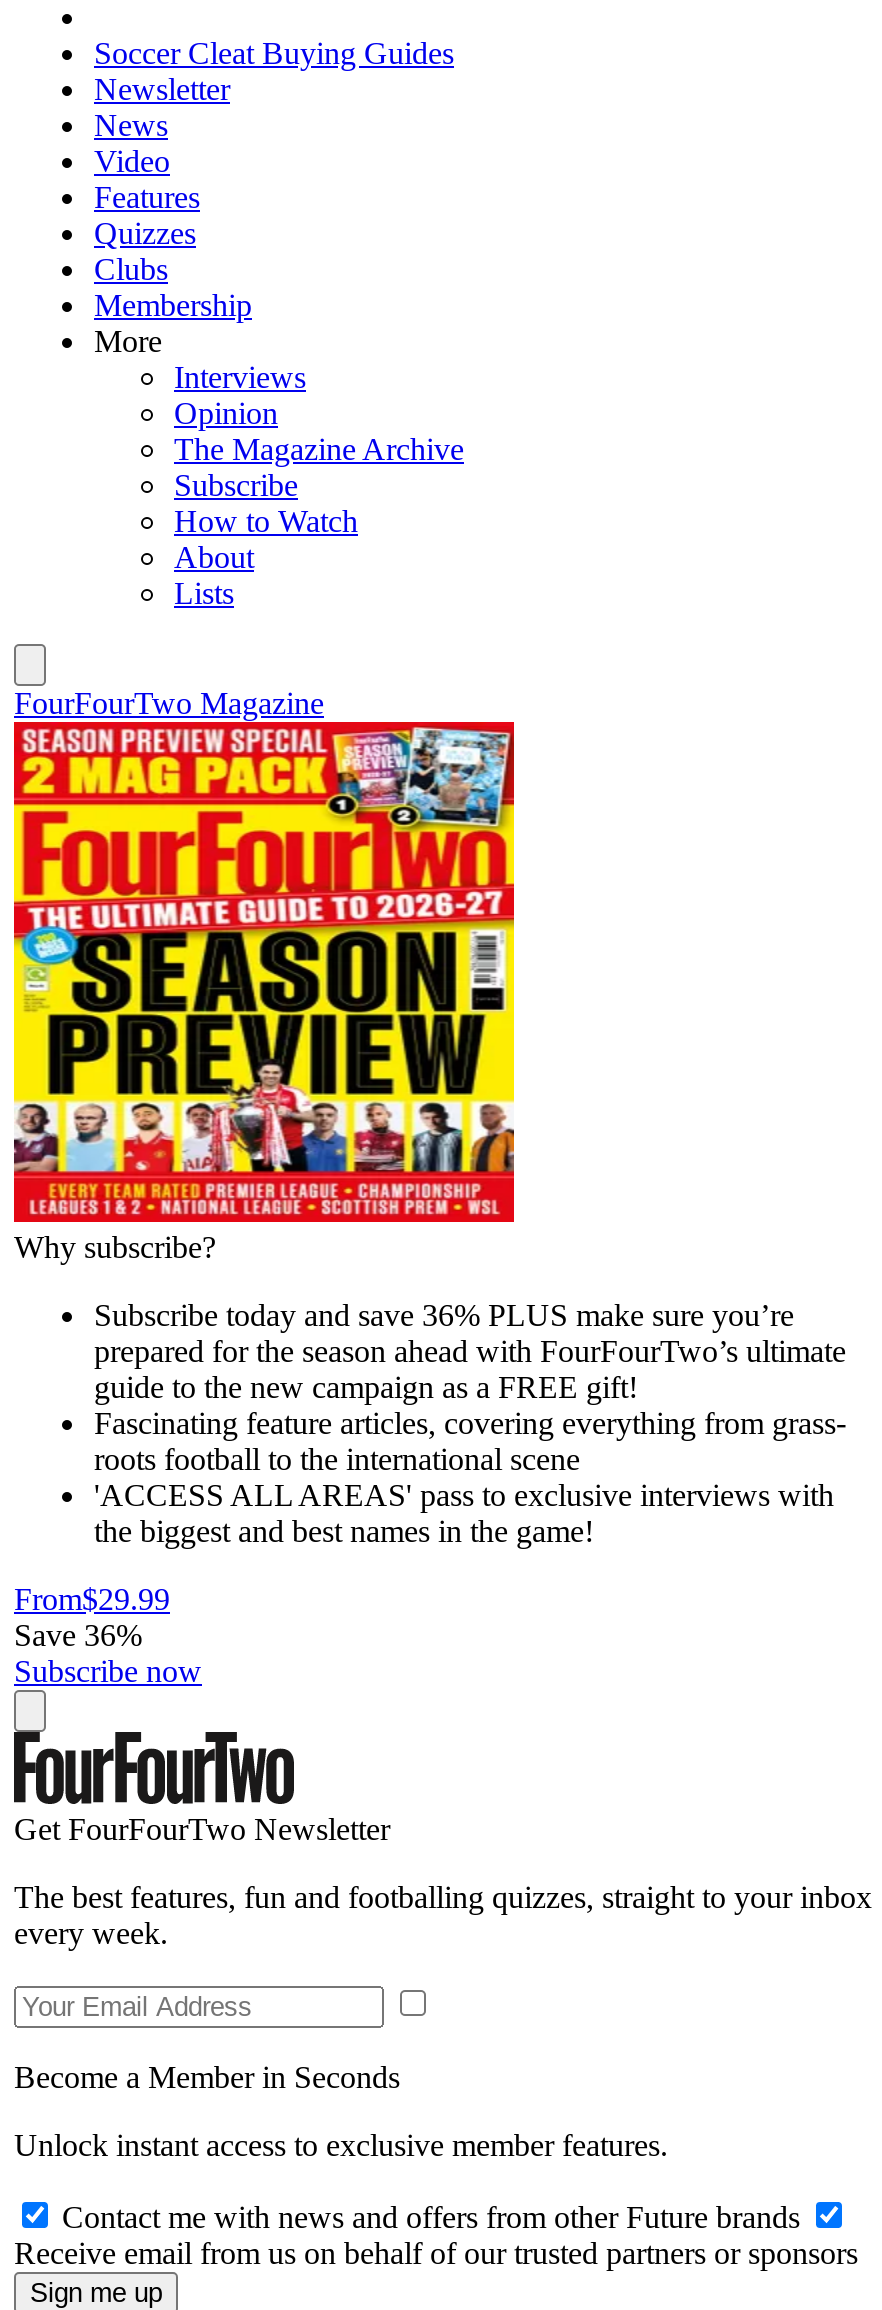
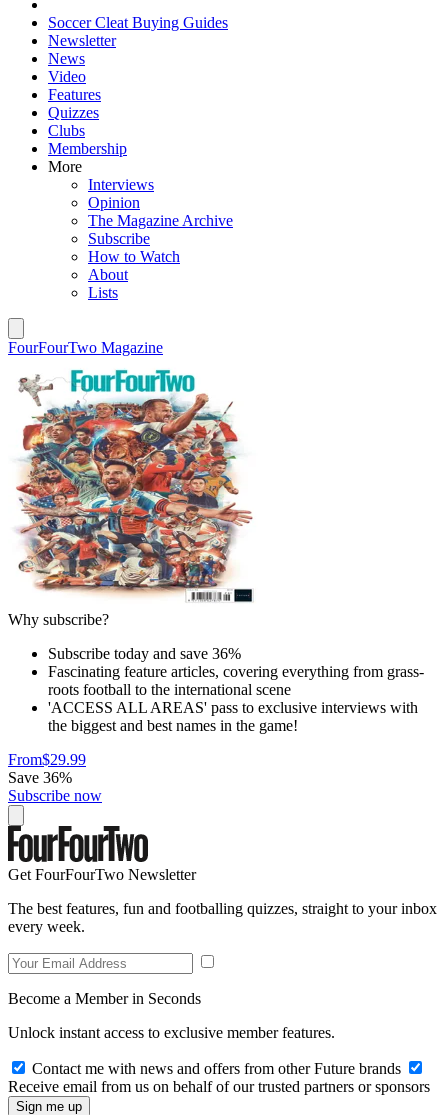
[12,720,846,1403] [image] | Subscribe today and save 36% PLUS make sure you’re | prepared for the season ahead with FourFourTwo’s ultimate | guide to the new campaign as a FREE gift! -> [8,357,258,661] [image] | Subscribe today and save 36%

